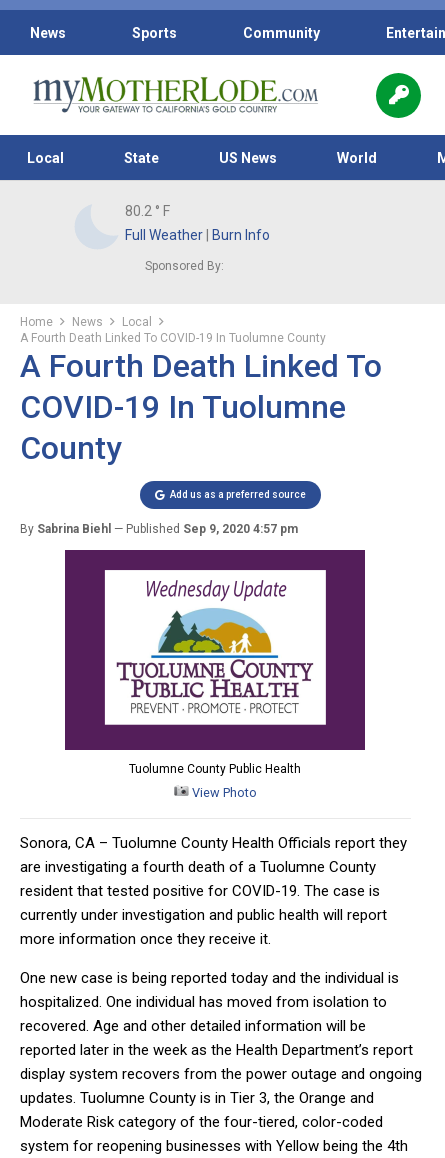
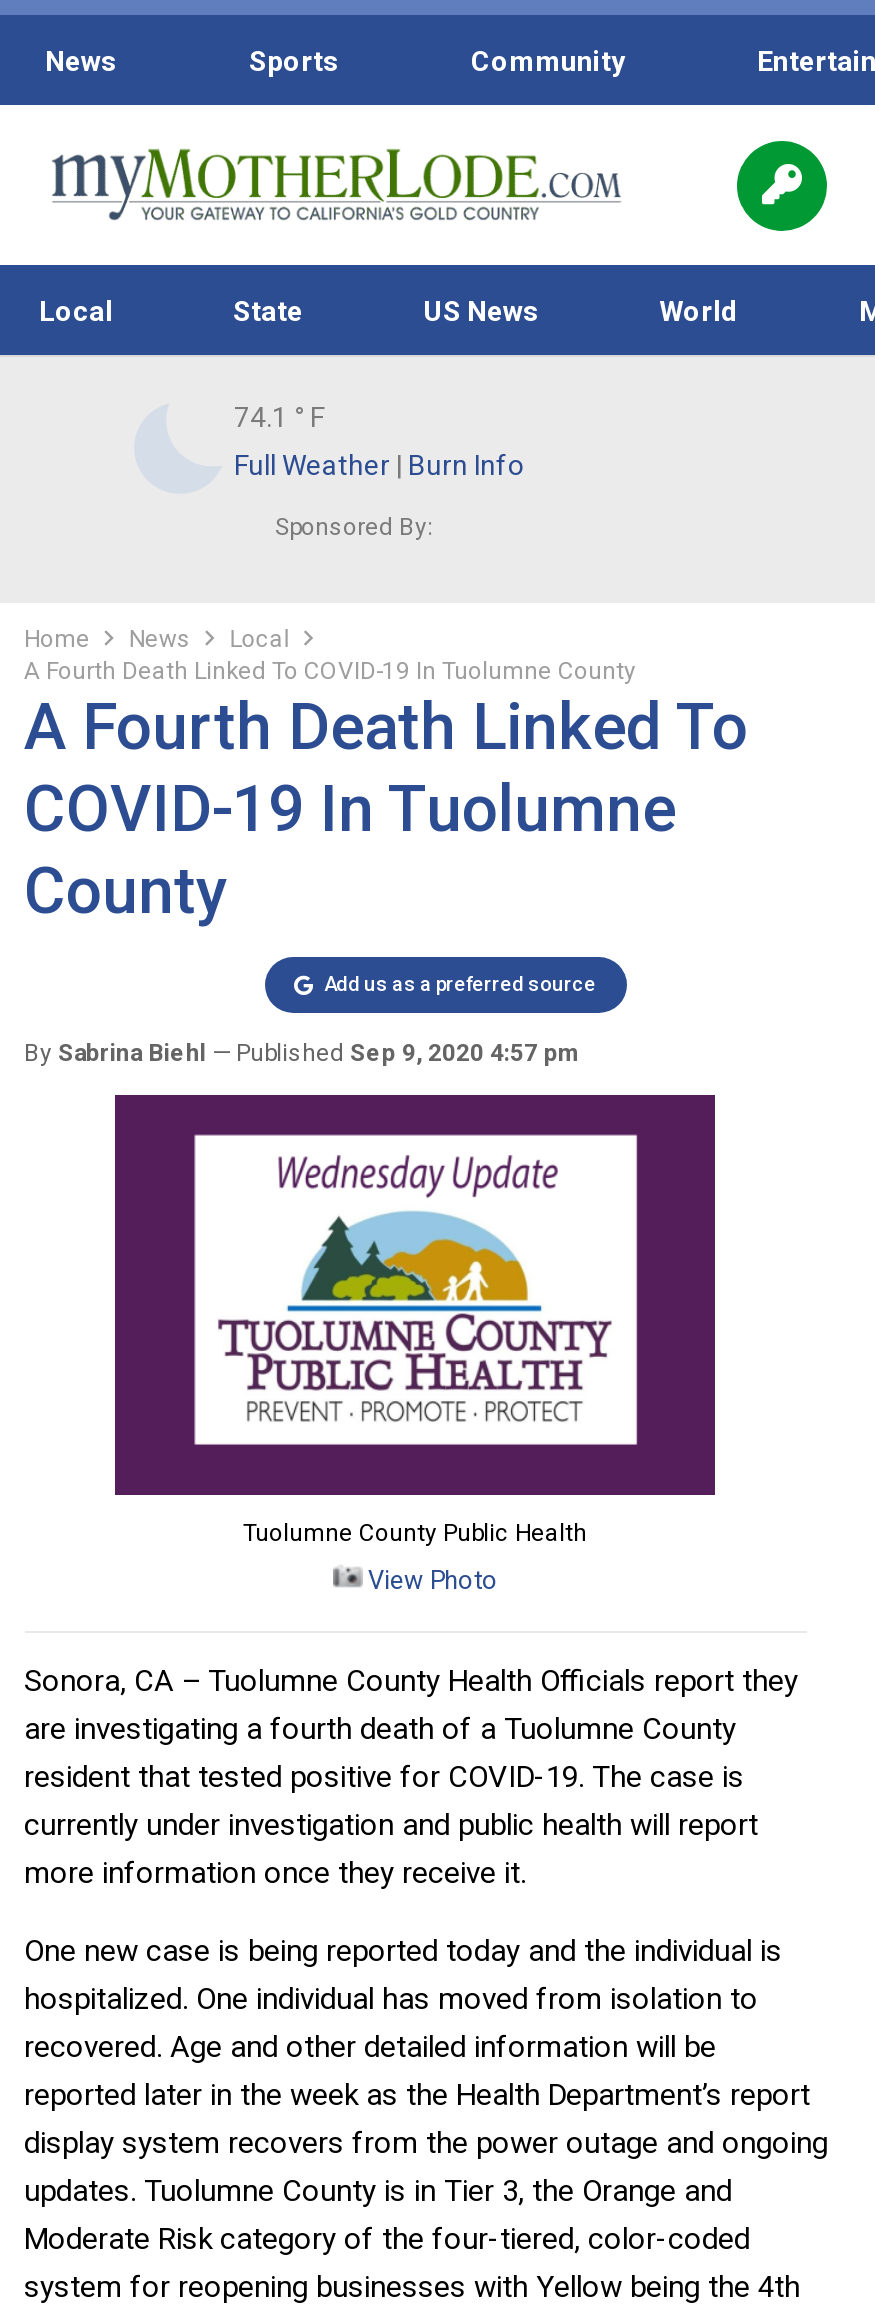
[124,203,169,219] 80.2 ° F -> [234,401,324,433] 74.1 ° F

